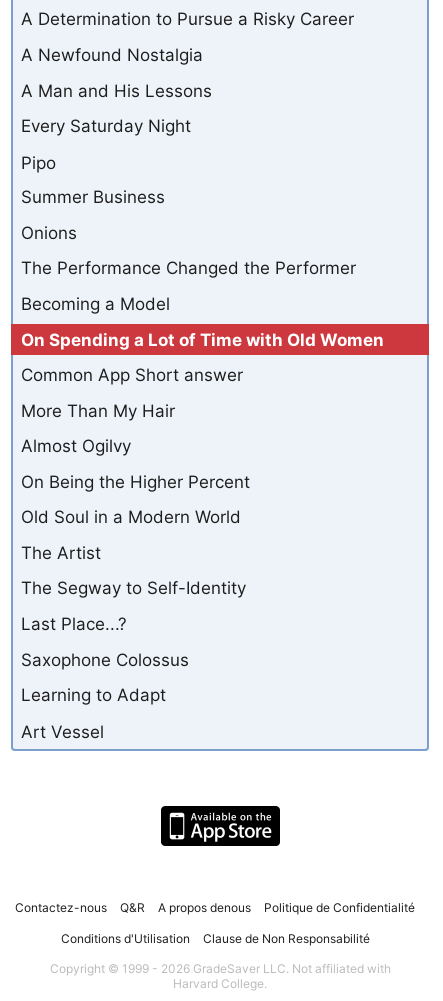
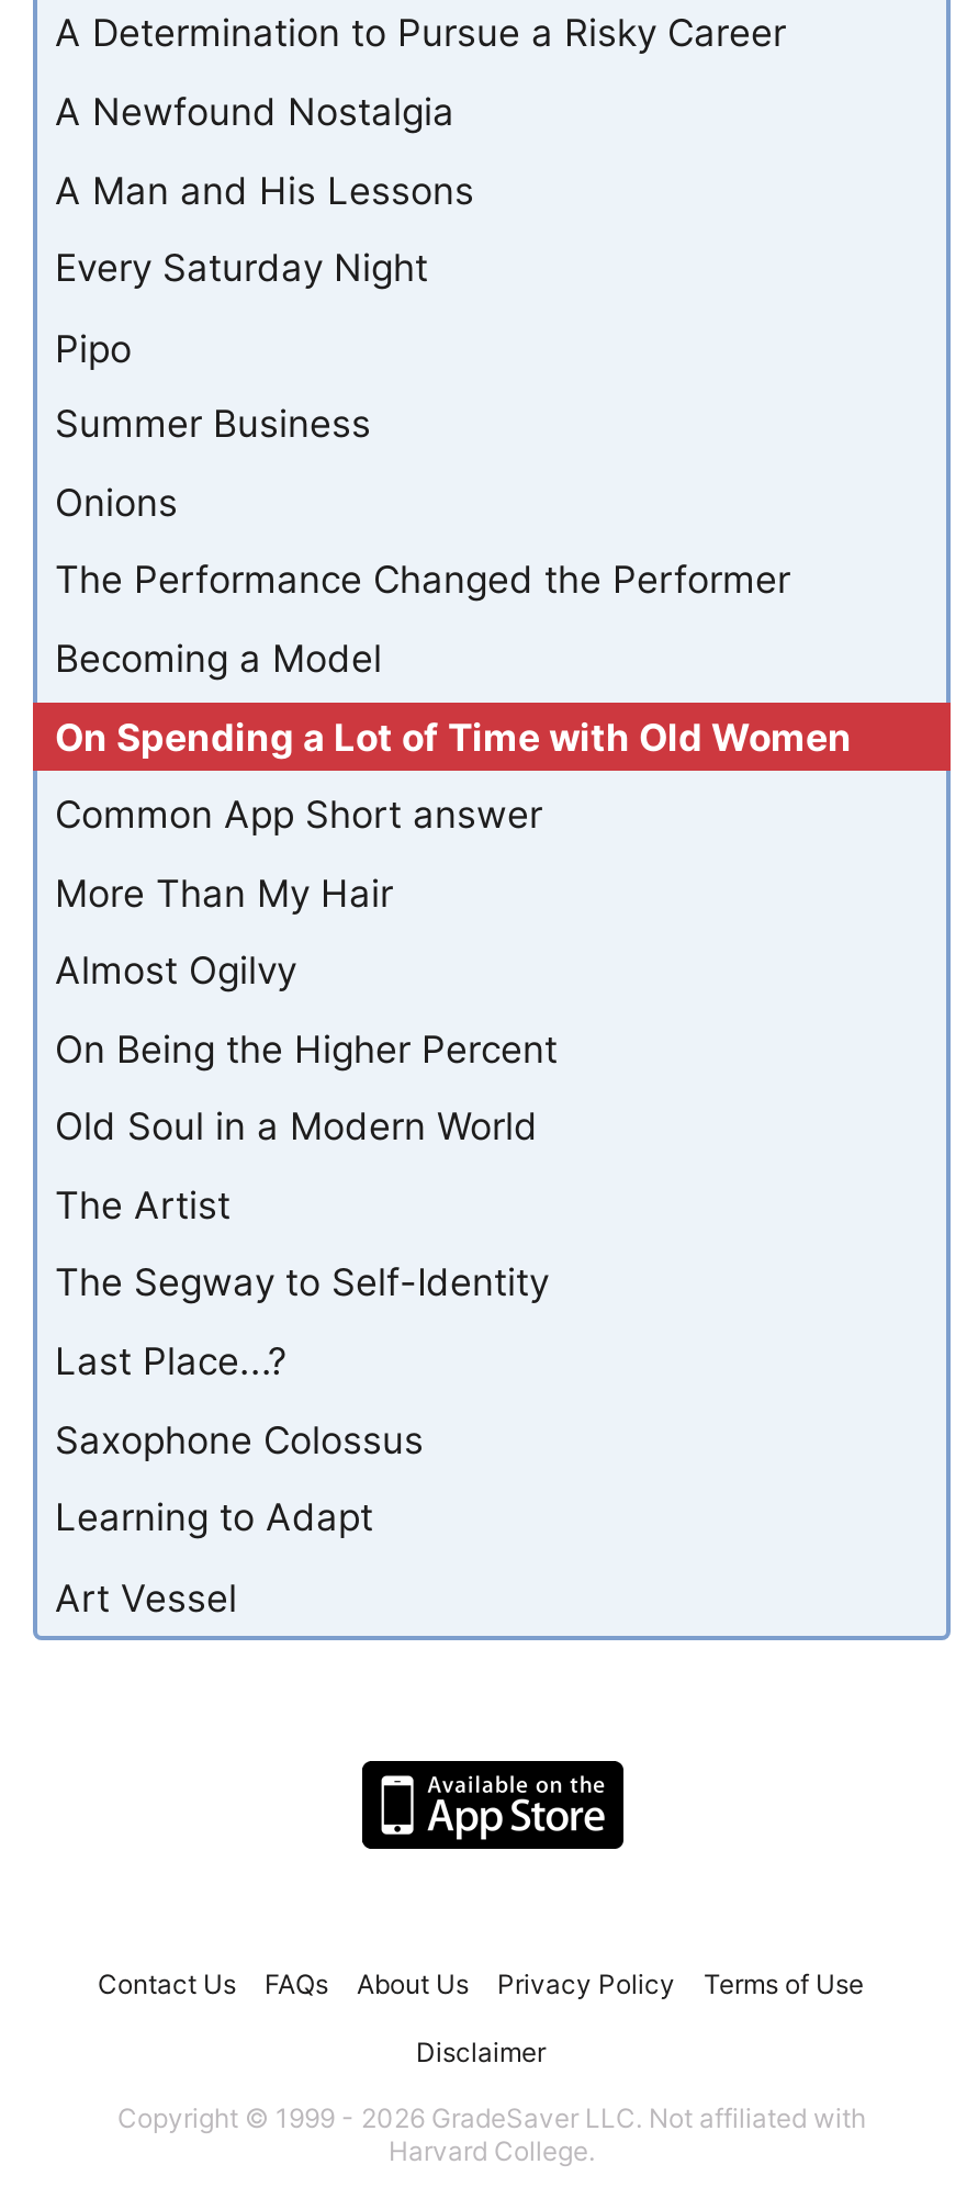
[15,900,415,915] Contactez-nous | Q&R | A propos denous | Politique de Confidentialité -> [98,1967,864,2000] Contact Us | FAQs | About Us | Privacy Policy | Terms of Use
[60,931,369,946] Conditions d'Utilisation | Clause de Non Responsabilité -> [416,2035,546,2068] Disclaimer

